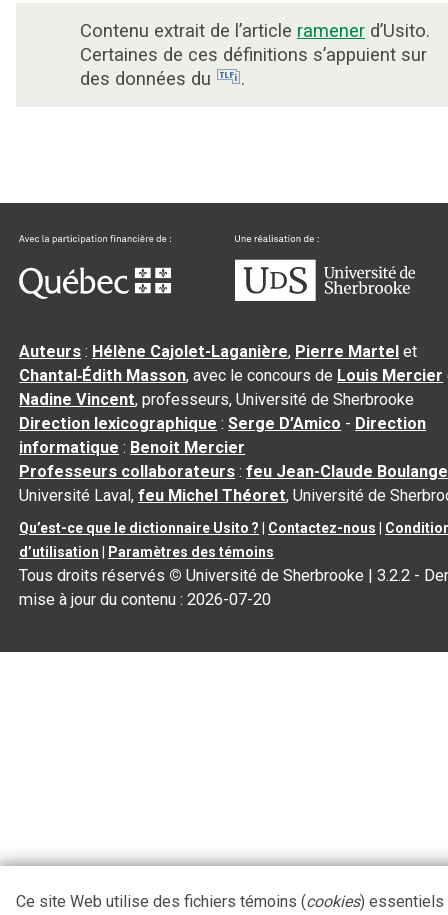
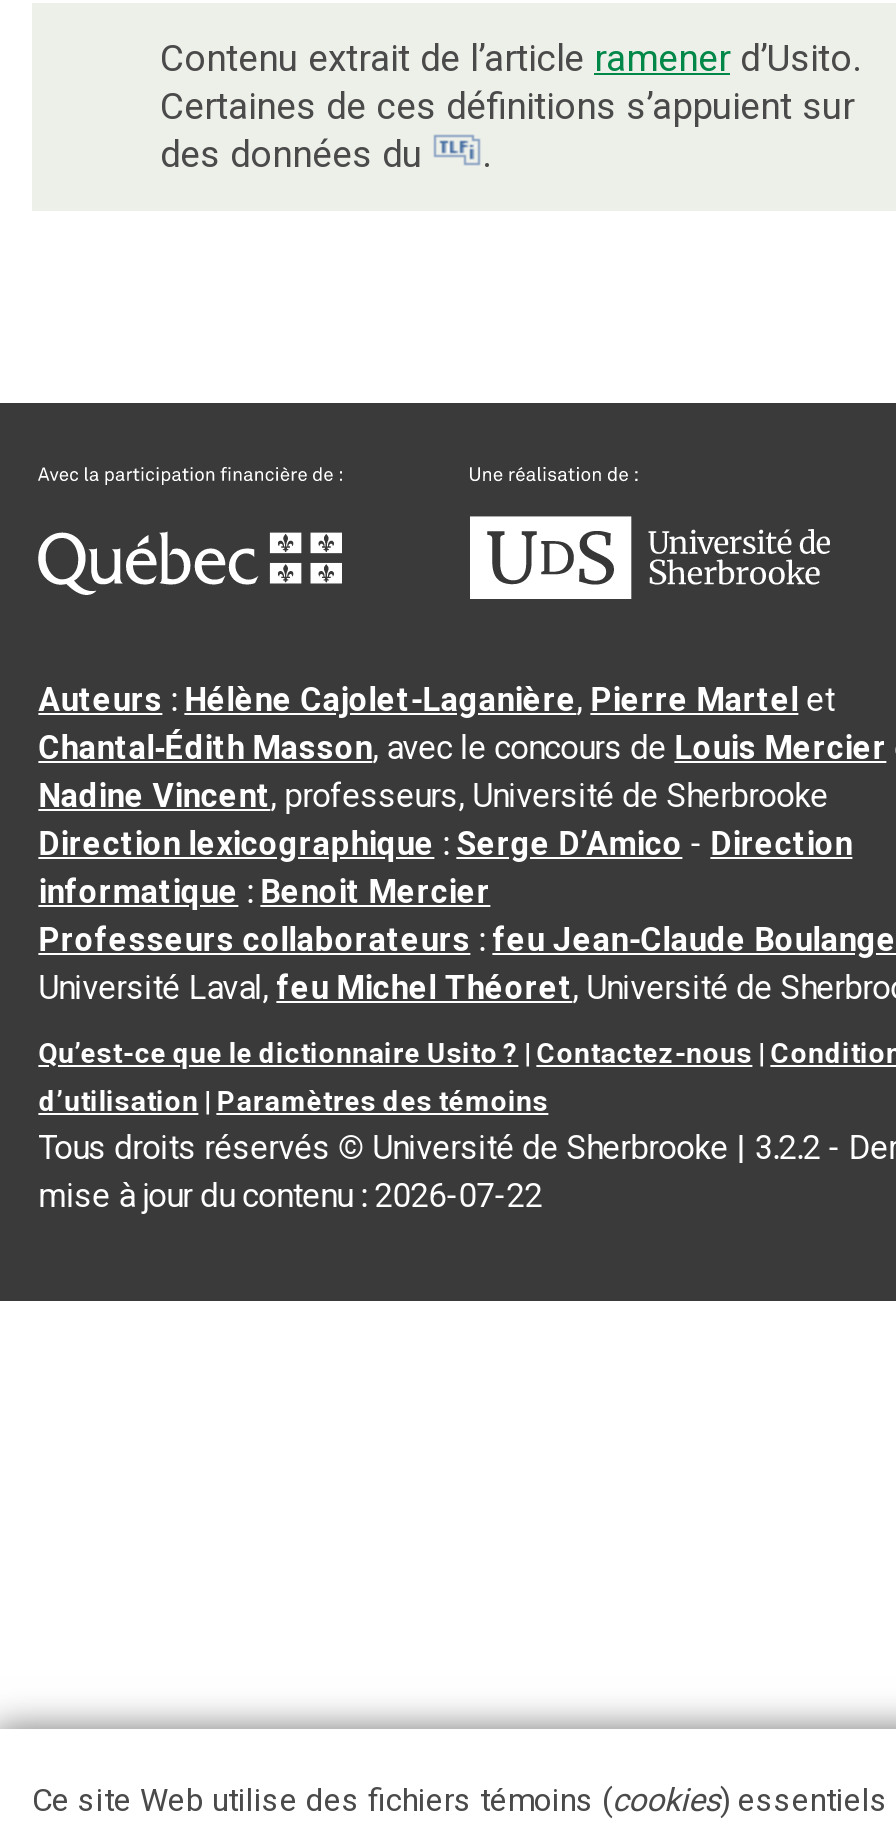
[19,590,271,609] mise à jour du contenu : 2026-07-20 -> [38,1177,542,1215] mise à jour du contenu : 2026-07-22

